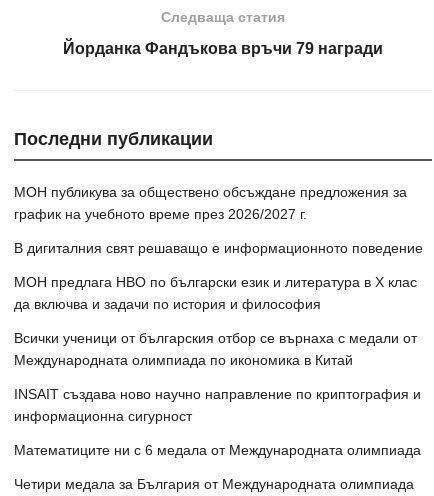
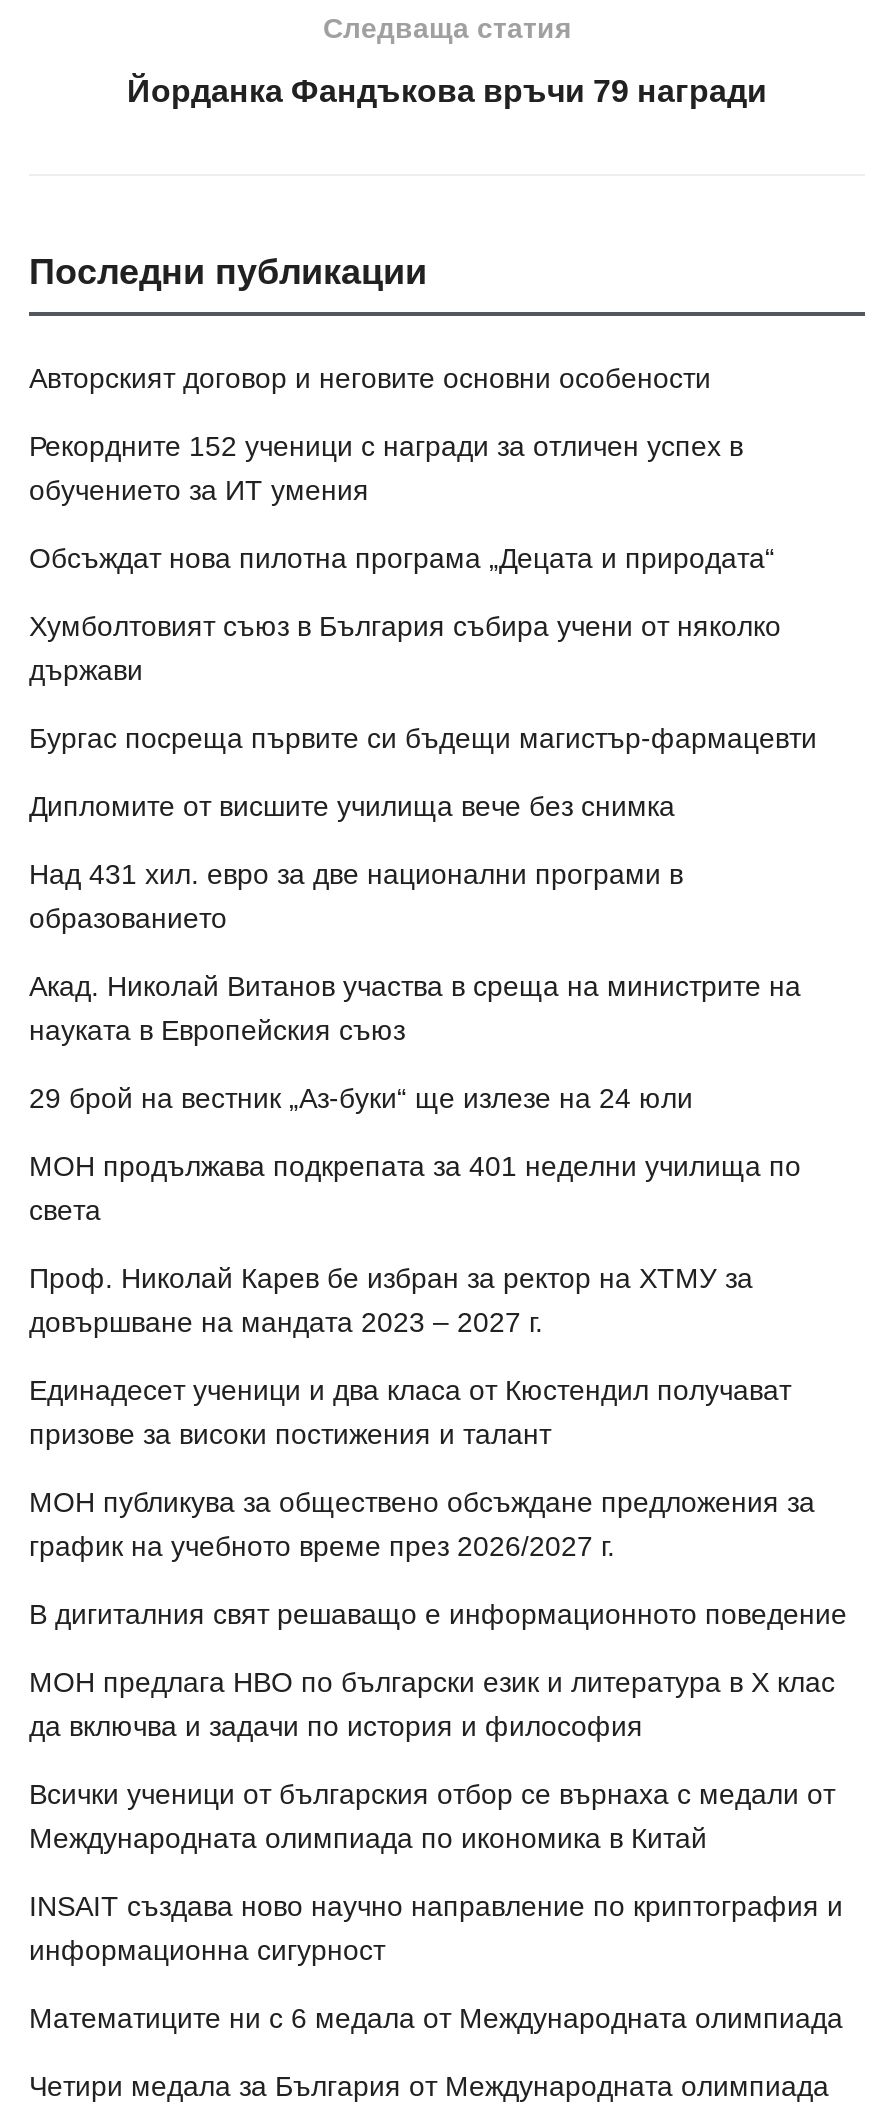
none -> [29,362,817,1450] Авторският договор и неговите основни особености | Рекордните 152 ученици с награди за отличен успех в | обучението за ИТ умения | Обсъждат нова пилотна програма „Децата и природата“ | Хумболтовият съюз в България събира учени от няколко | държави | Бургас посреща първите си бъдещи магистър-фармацевти | Дипломите от висшите училища вече без снимка | Над 431 хил. евро за две национални програми в | образованието | Акад. Николай Витанов участва в среща на министрите на | науката в Европейския съюз | 29 брой на вестник „Аз-буки“ ще излезе на 24 юли | МОН продължава подкрепата за 401 неделни училища по | света | Проф. Николай Карев бе избран за ректор на ХТМУ за | довършване на мандата 2023 – 2027 г. | Единадесет ученици и два класа от Кюстендил получават | призове за високи постижения и талант

